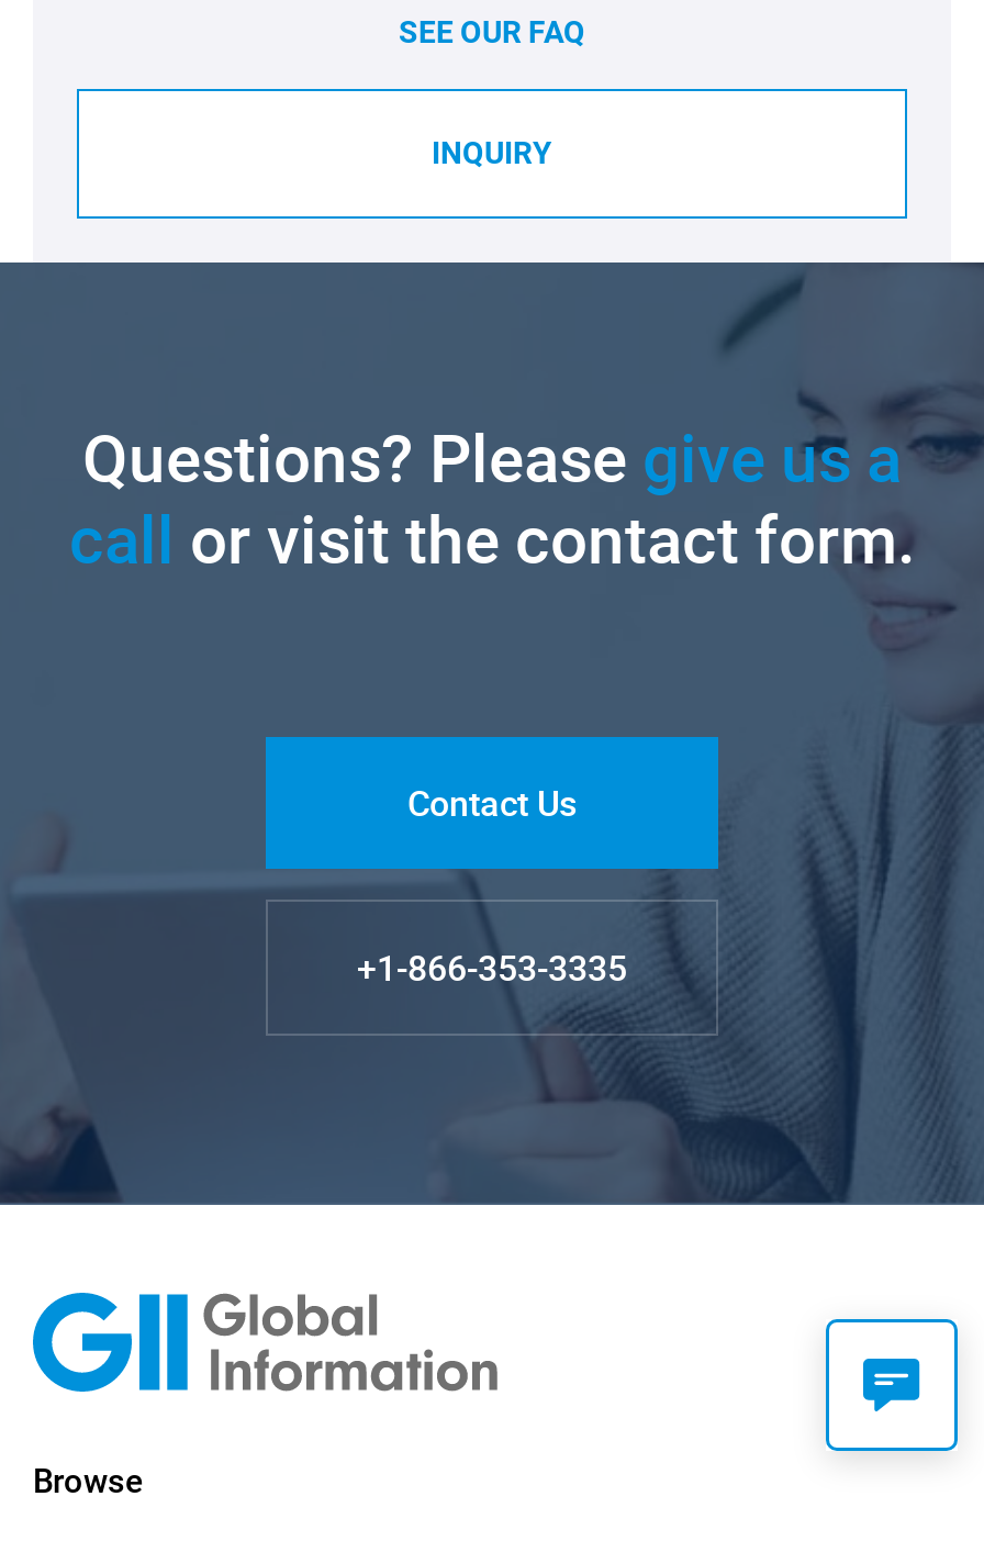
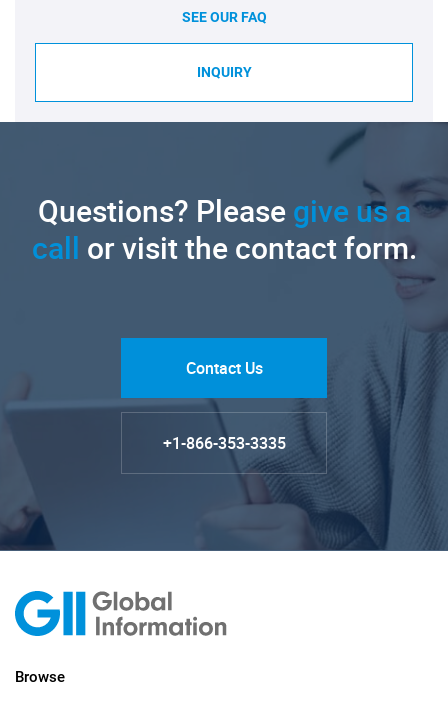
[824,1317,960,1455] [image] -> none

